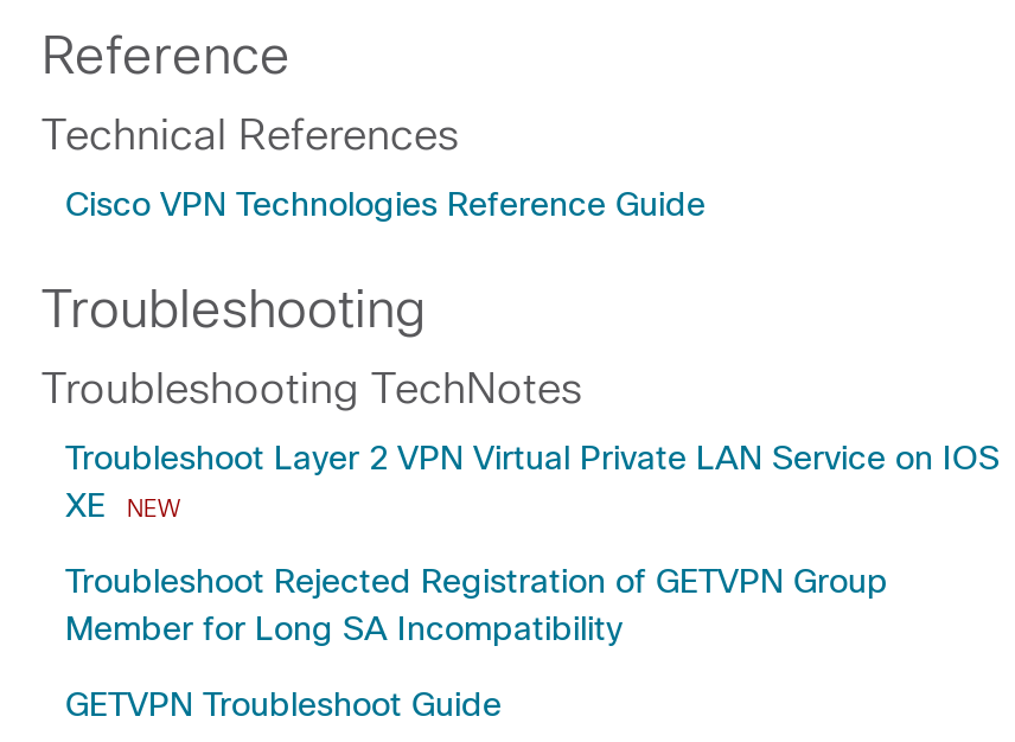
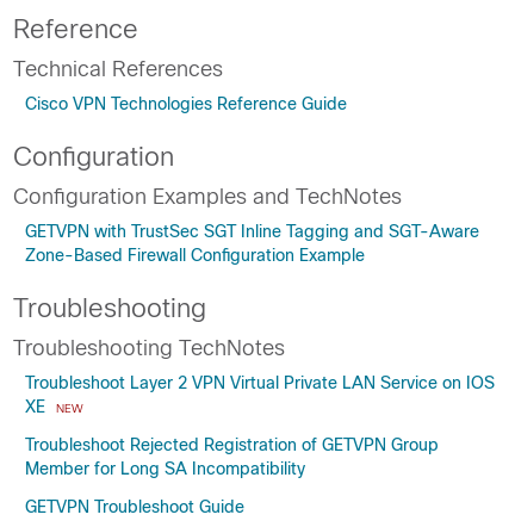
none -> [13,142,479,265] Configuration | Configuration Examples and TechNotes | GETVPN with TrustSec SGT Inline Tagging and SGT-Aware | Zone-Based Firewall Configuration Example

